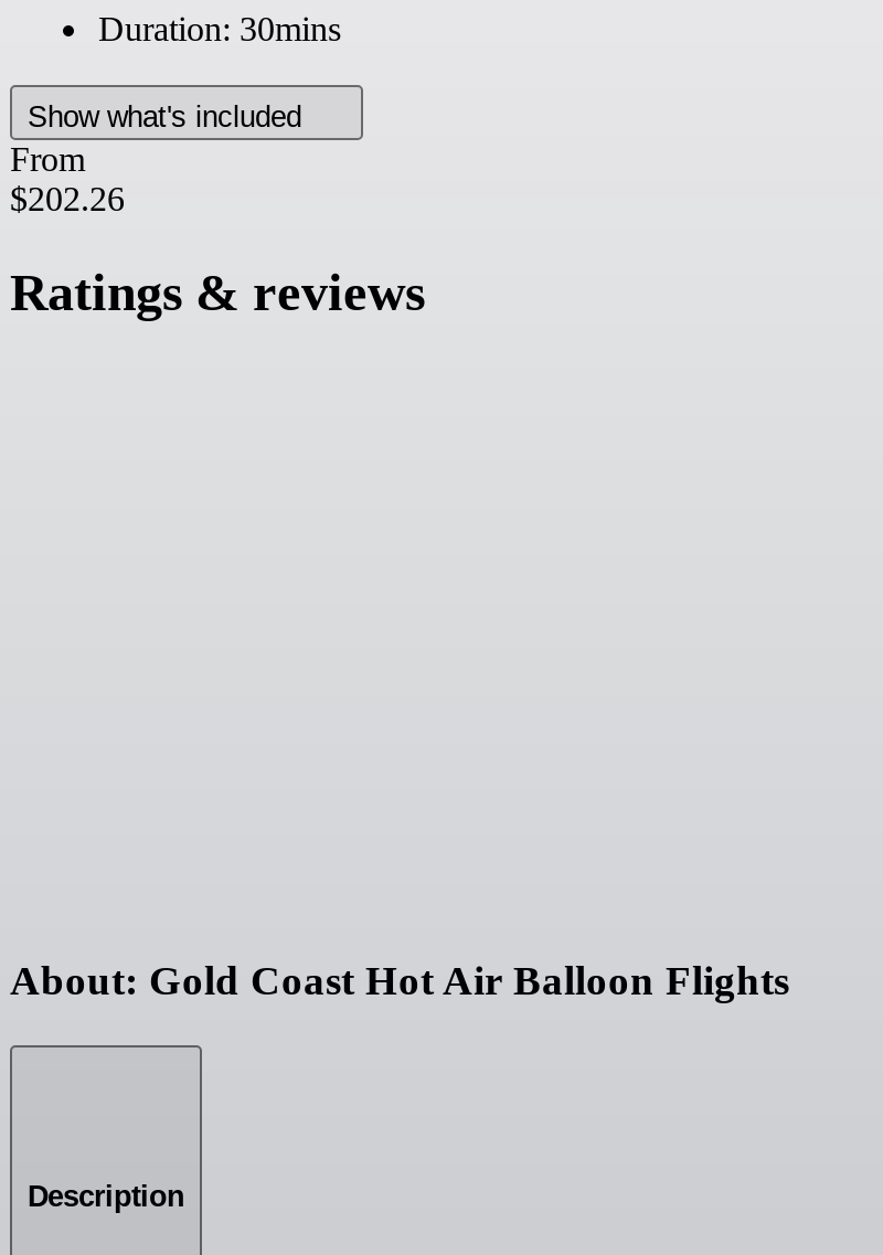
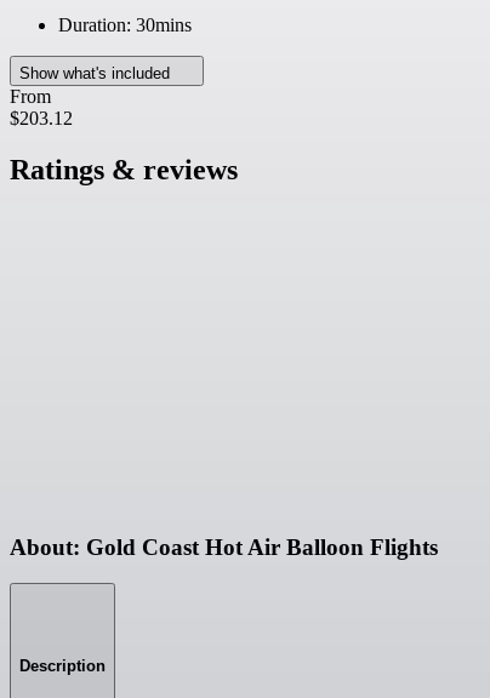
[10,180,125,218] $202.26 -> [10,108,73,129] $203.12

